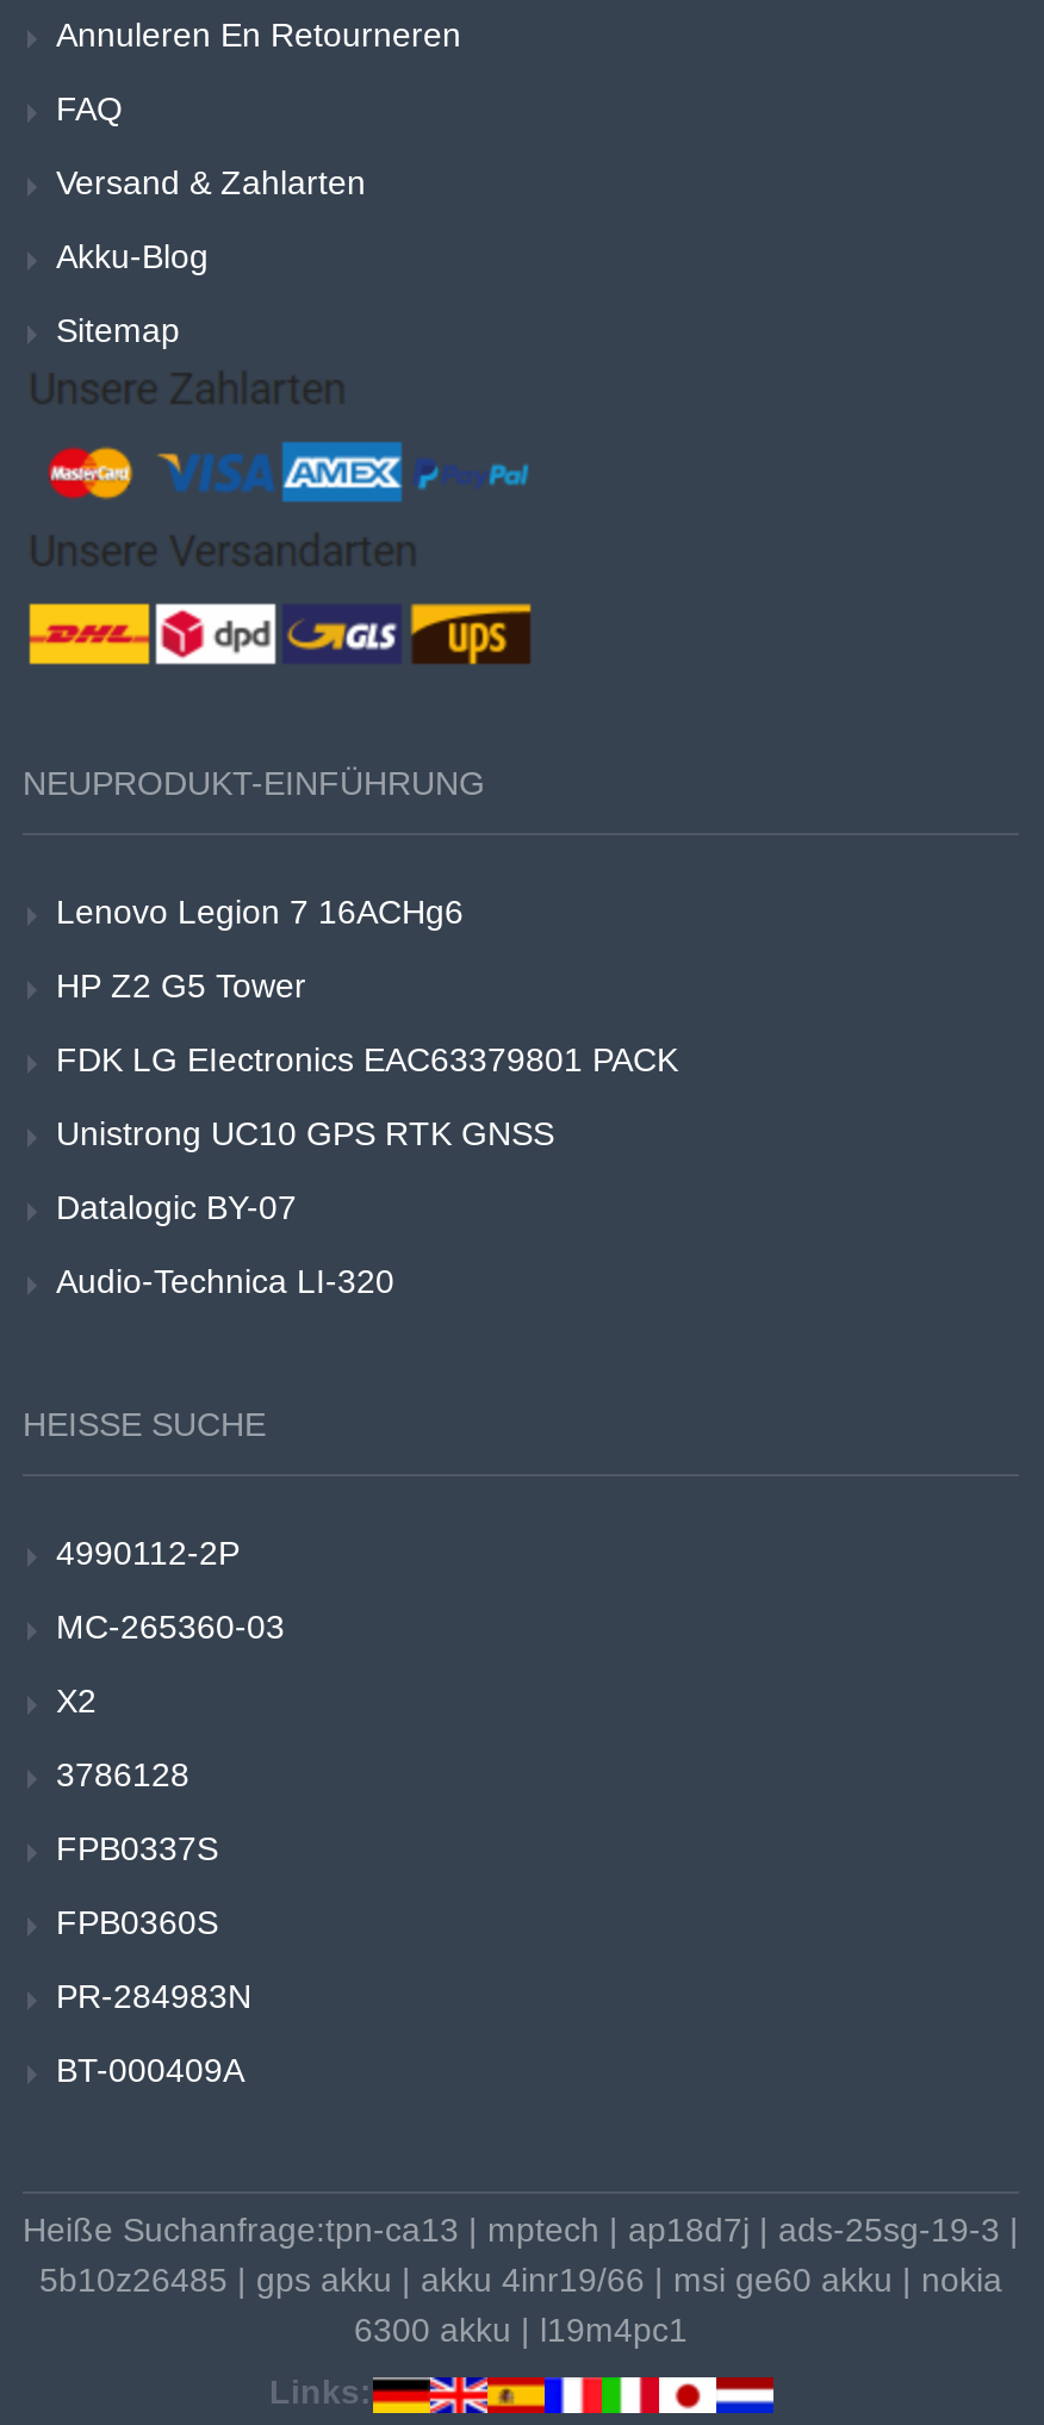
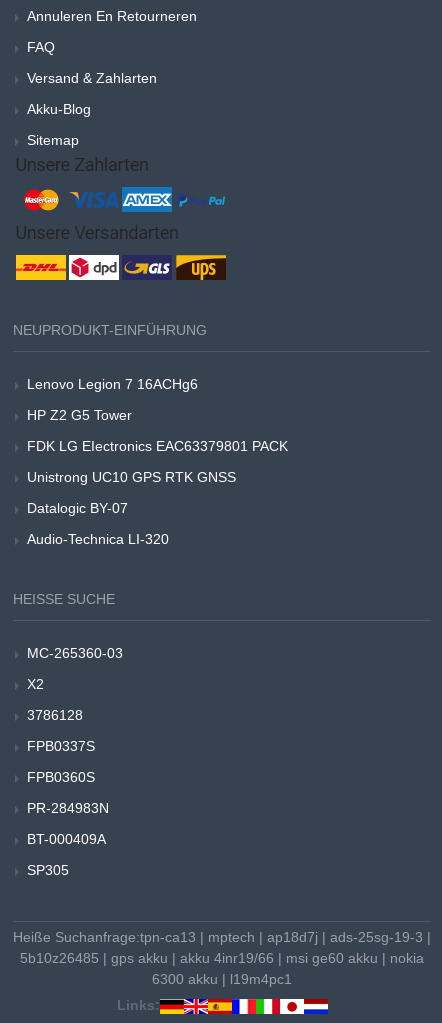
[56,1535,240,1573] 4990112-2P -> none
moved [56,1608,285,2090] -> [27,645,123,847]: MC-265360-03 | X2 | 3786128 | FPB0337S | FPB0360S | PR-284983N | BT-000409A
none -> [27,862,69,878] SP305

